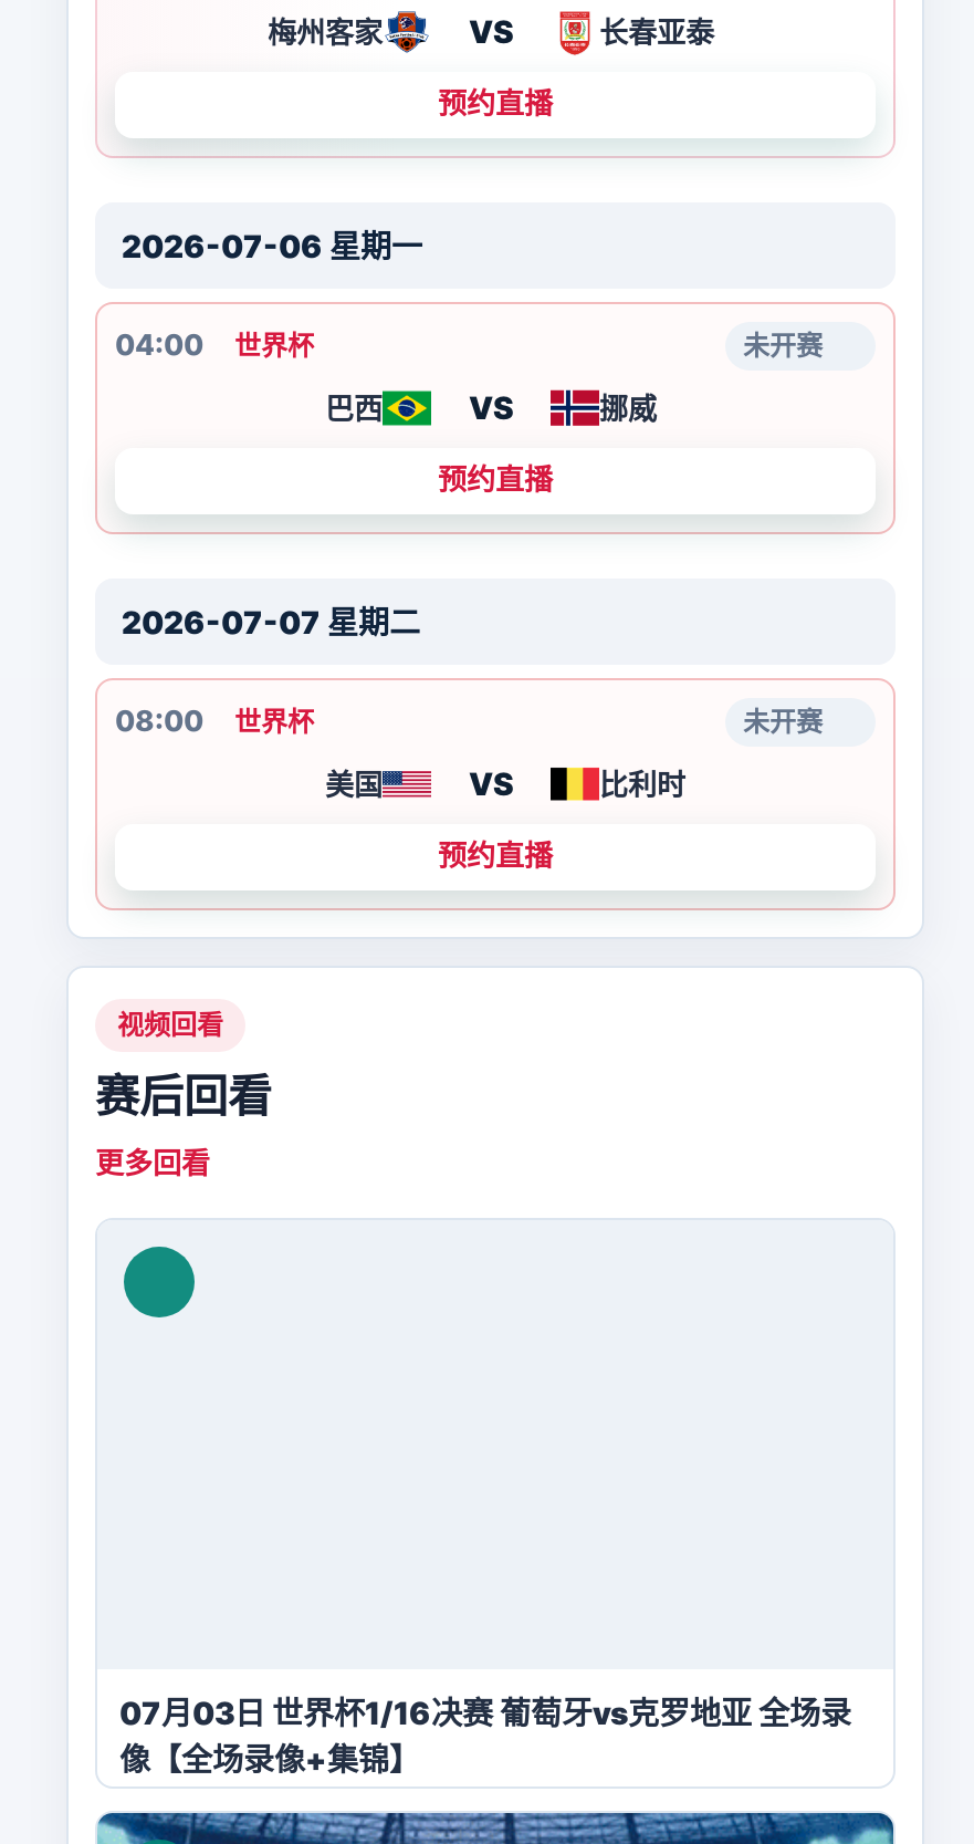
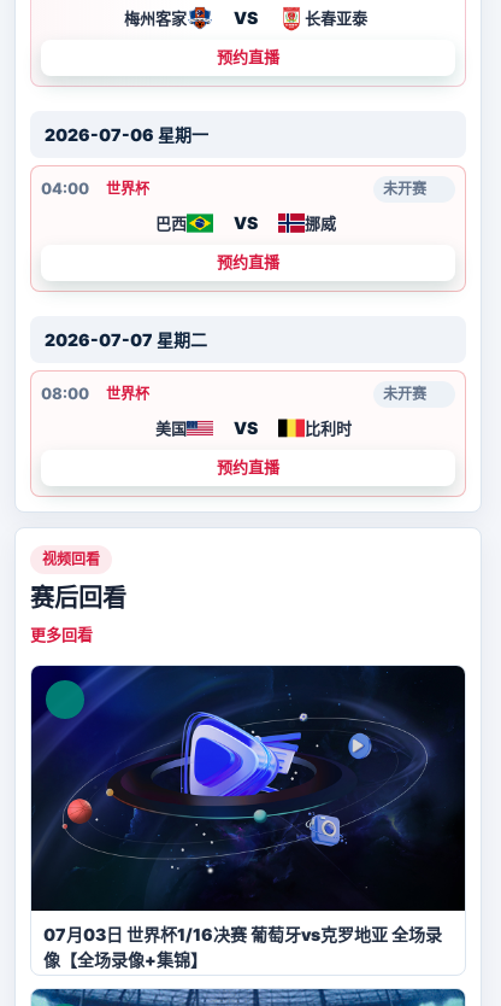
none -> [30,665,466,912] [image]

